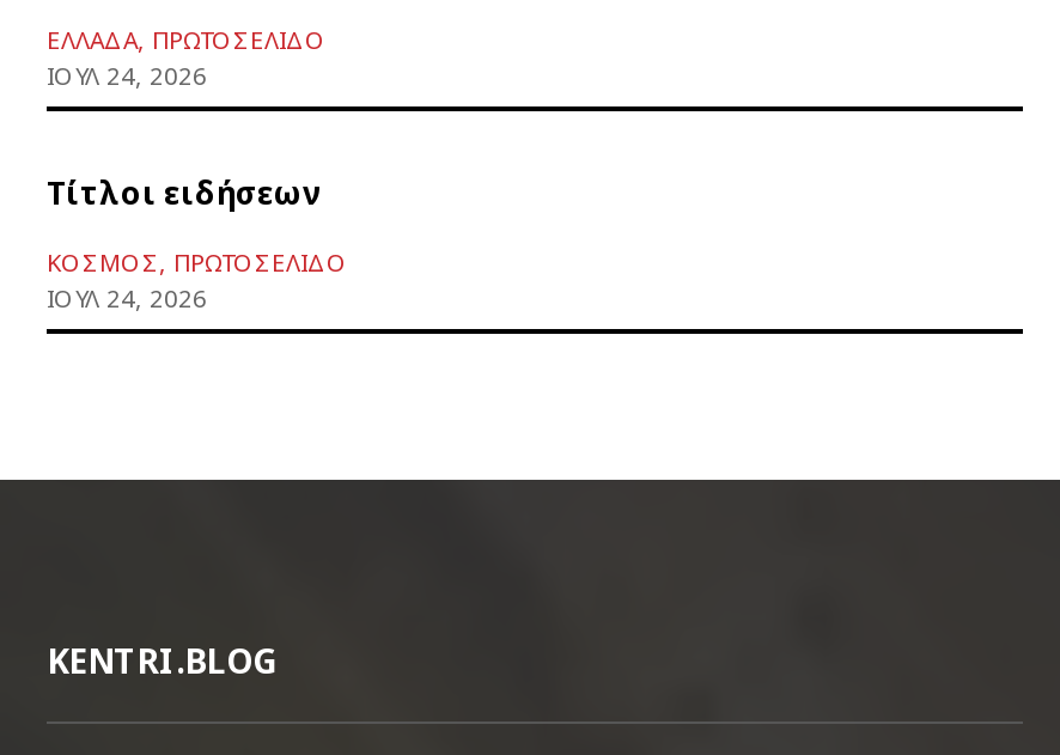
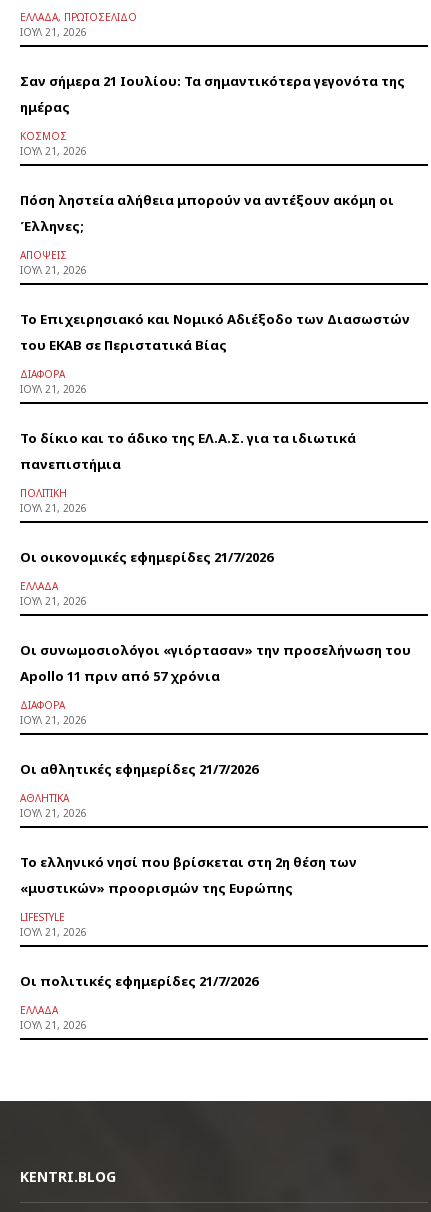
[47,59,348,315] ΙΟΎΛ 24, 2026 | Τίτλοι ειδήσεων | ΚΌΣΜΟΣ, ΠΡΩΤΟΣΈΛΙΔΟ | ΙΟΎΛ 24, 2026 -> [20,25,411,1032] ΙΟΎΛ 21, 2026 | Σαν σήμερα 21 Ιουλίου: Τα σημαντικότερα γεγονότα της | ημέρας | ΚΌΣΜΟΣ | ΙΟΎΛ 21, 2026 | Πόση ληστεία αλήθεια μπορούν να αντέξουν ακόμη οι | Έλληνες; | ΑΠΌΨΕΙΣ | ΙΟΎΛ 21, 2026 | Το Επιχειρησιακό και Νομικό Αδιέξοδο των Διασωστών | του ΕΚΑΒ σε Περιστατικά Βίας | ΔΙΆΦΟΡΑ | ΙΟΎΛ 21, 2026 | Το δίκιο και το άδικο της ΕΛ.Α.Σ. για τα ιδιωτικά | πανεπιστήμια | ΠΟΛΙΤΙΚΉ | ΙΟΎΛ 21, 2026 | Οι οικονομικές εφημερίδες 21/7/2026 | ΕΛΛΆΔΑ | ΙΟΎΛ 21, 2026 | Οι συνωμοσιολόγοι «γιόρτασαν» την προσελήνωση του | Apollo 11 πριν από 57 χρόνια | ΔΙΆΦΟΡΑ | ΙΟΎΛ 21, 2026 | Οι αθλητικές εφημερίδες 21/7/2026 | ΑΘΛΗΤΙΚΆ | ΙΟΎΛ 21, 2026 | Το ελληνικό νησί που βρίσκεται στη 2η θέση των | «μυστικών» προορισμών της Ευρώπης | LIFESTYLE | ΙΟΎΛ 21, 2026 | Οι πολιτικές εφημερίδες 21/7/2026 | ΕΛΛΆΔΑ | ΙΟΎΛ 21, 2026

